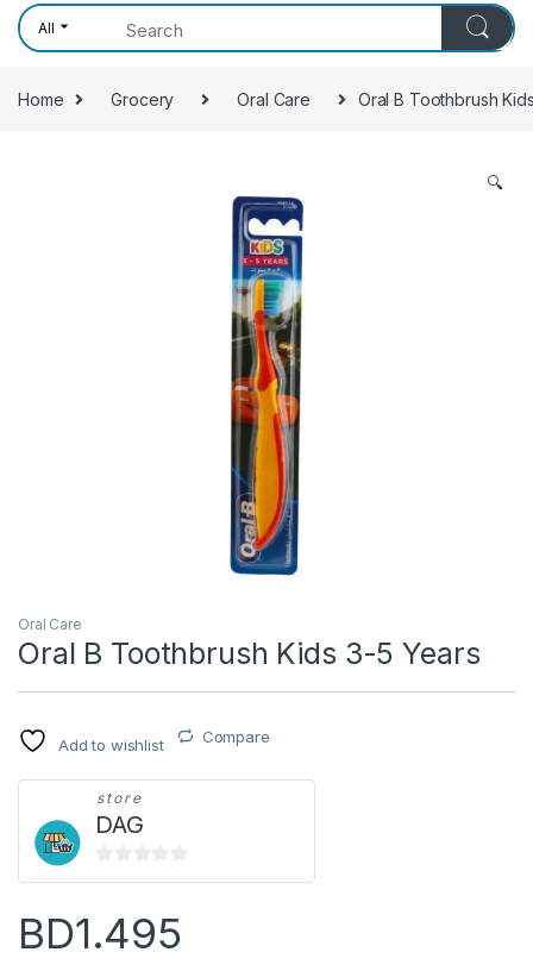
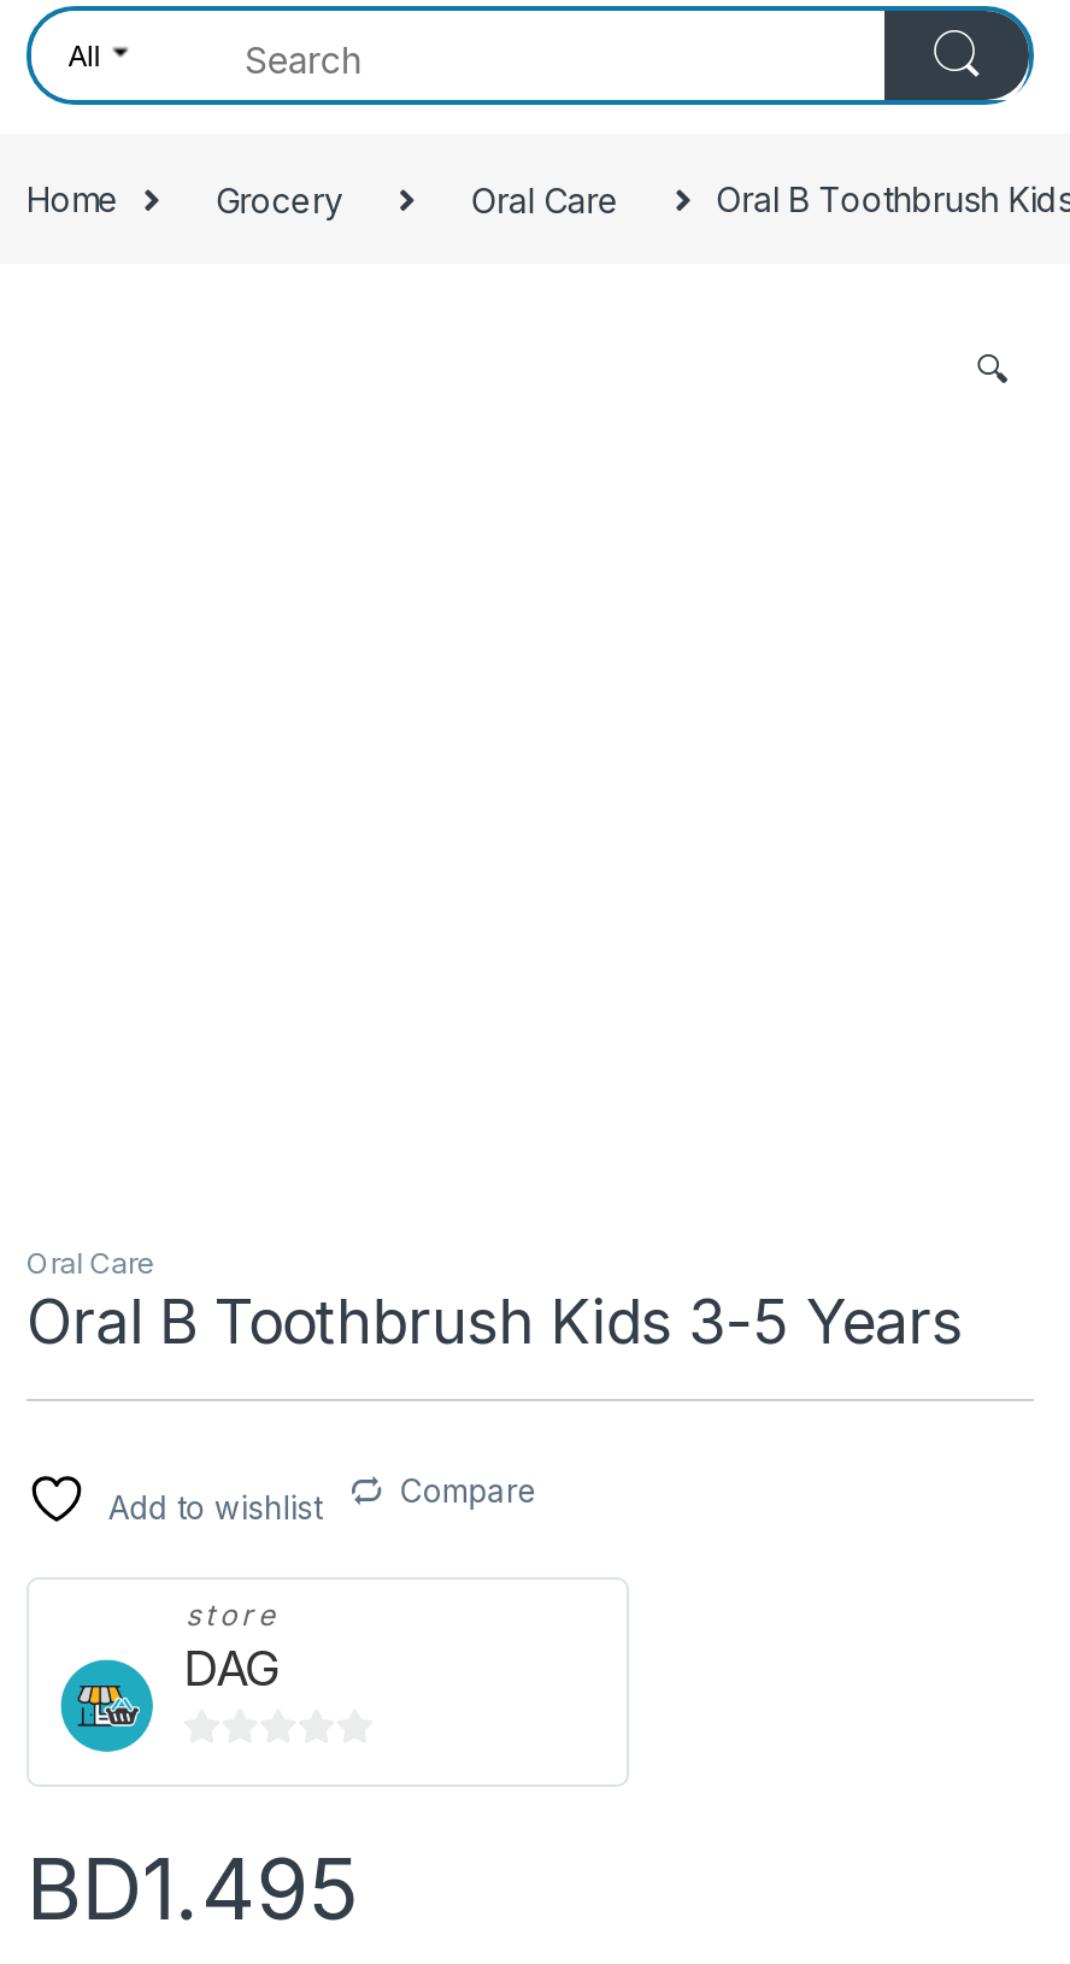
[228,195,305,577] [image] -> none

